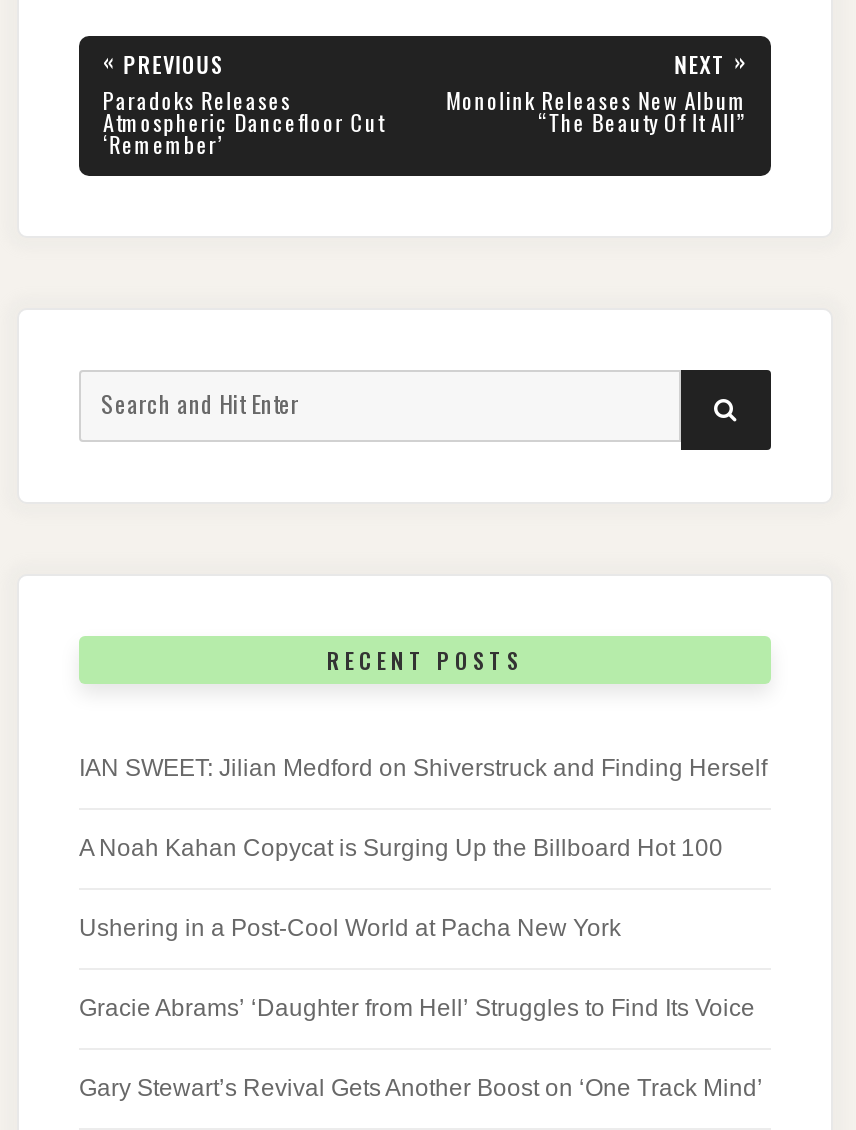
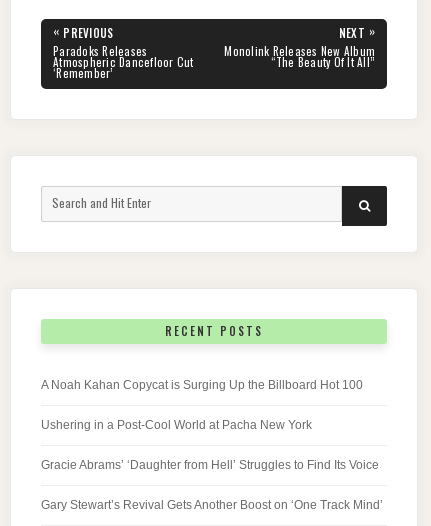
[79,754,767,782] IAN SWEET: Jilian Medford on Shiverstruck and Finding Herself -> none

